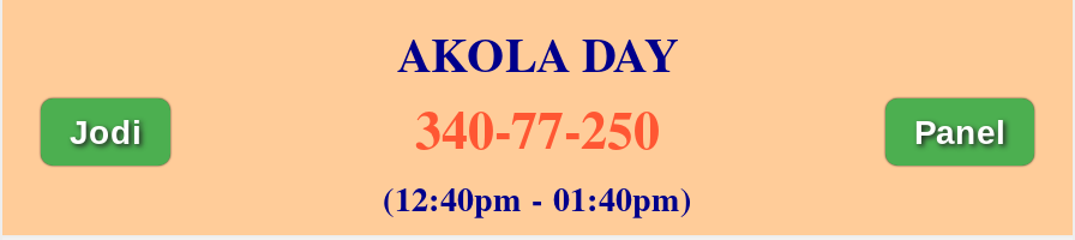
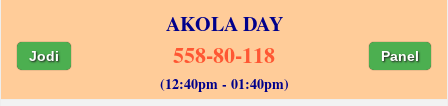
[415,89,660,168] 340-77-250 -> [173,38,275,71] 558-80-118

